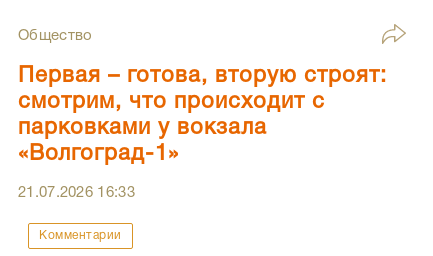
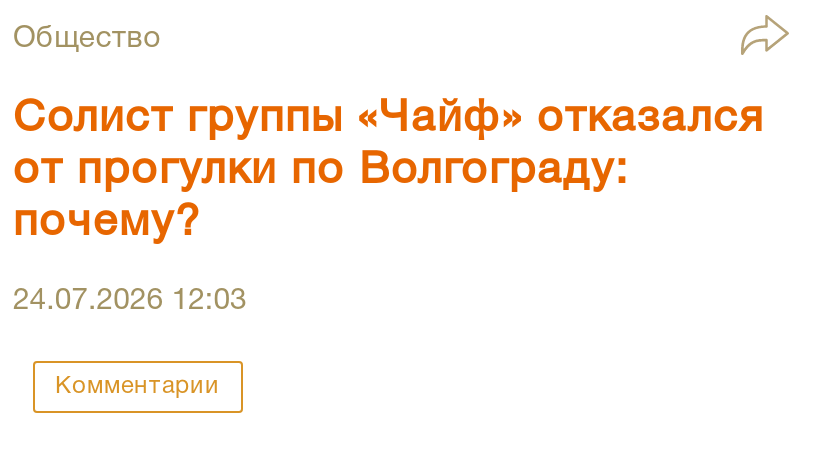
[18,66,387,164] Первая – готова, вторую строят: | смотрим, что происходит с | парковками у вокзала | «Волгоград-1» -> [13,100,765,244] Солист группы «Чайф» отказался | от прогулки по Волгограду: | почему?
[18,186,135,200] 21.07.2026 16:33 -> [13,288,247,316] 24.07.2026 12:03

